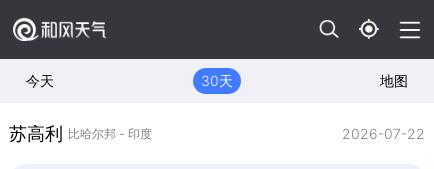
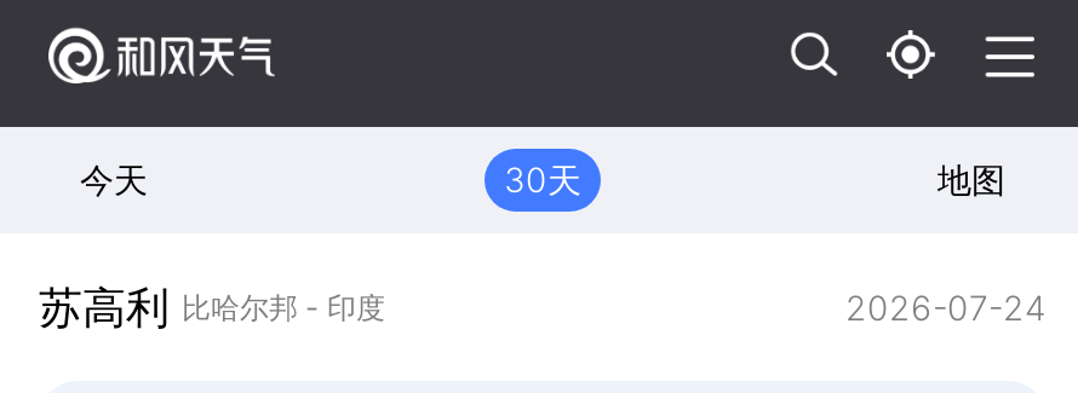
[342,125,425,142] 2026-07-22 -> [845,286,1047,327] 2026-07-24

